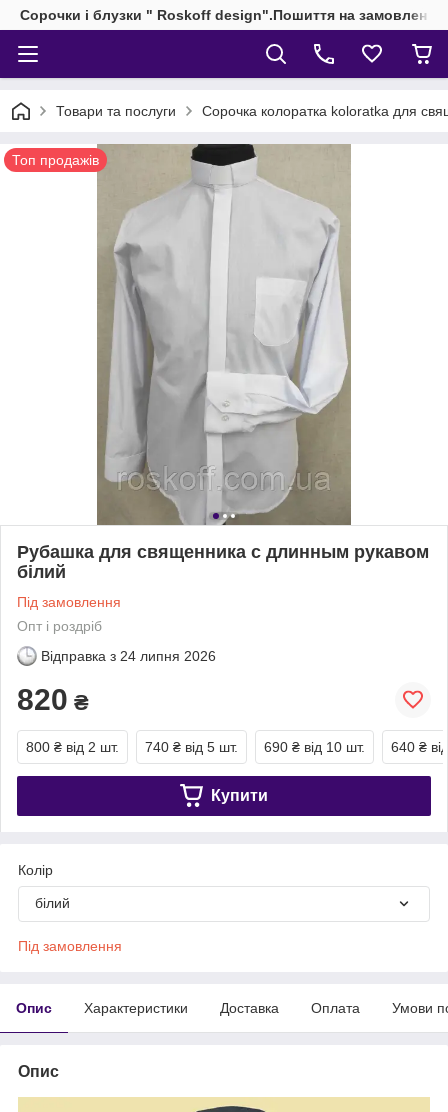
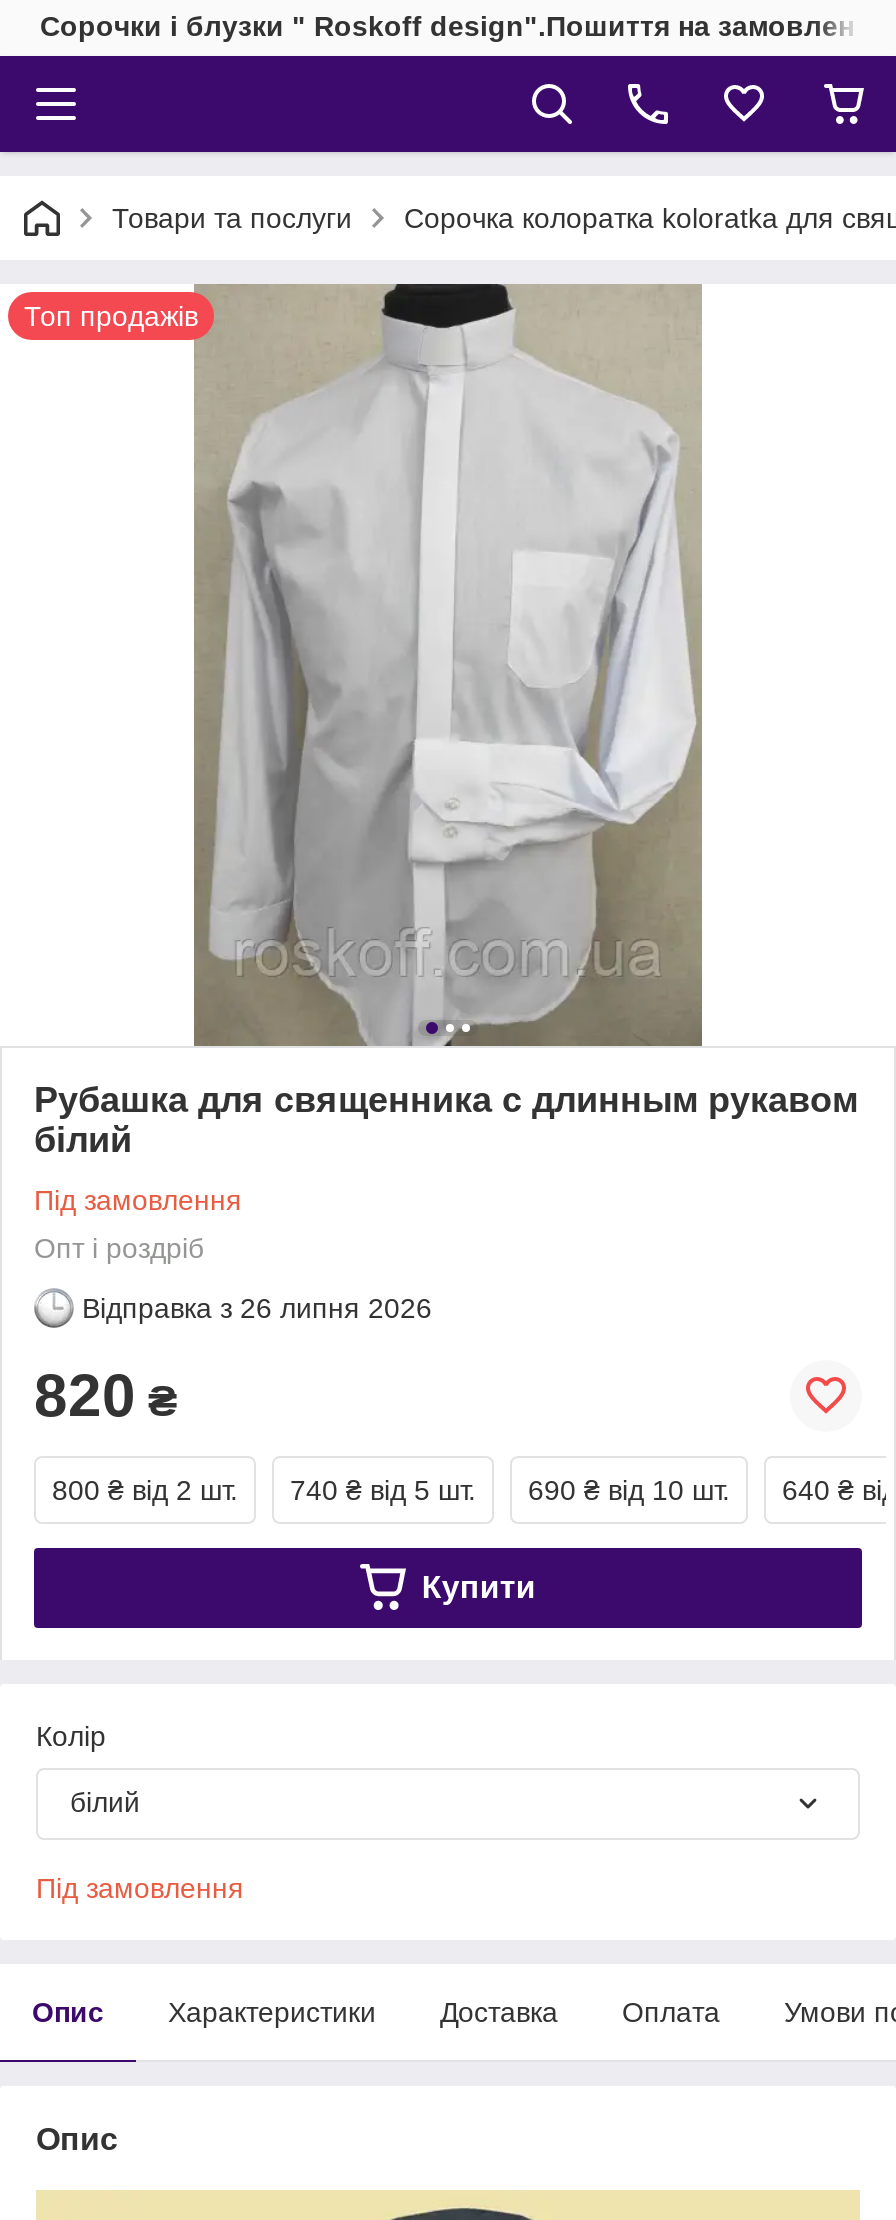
[41,648,216,664] Відправка з 24 липня 2026 -> [82,1292,432,1324] Відправка з 26 липня 2026

